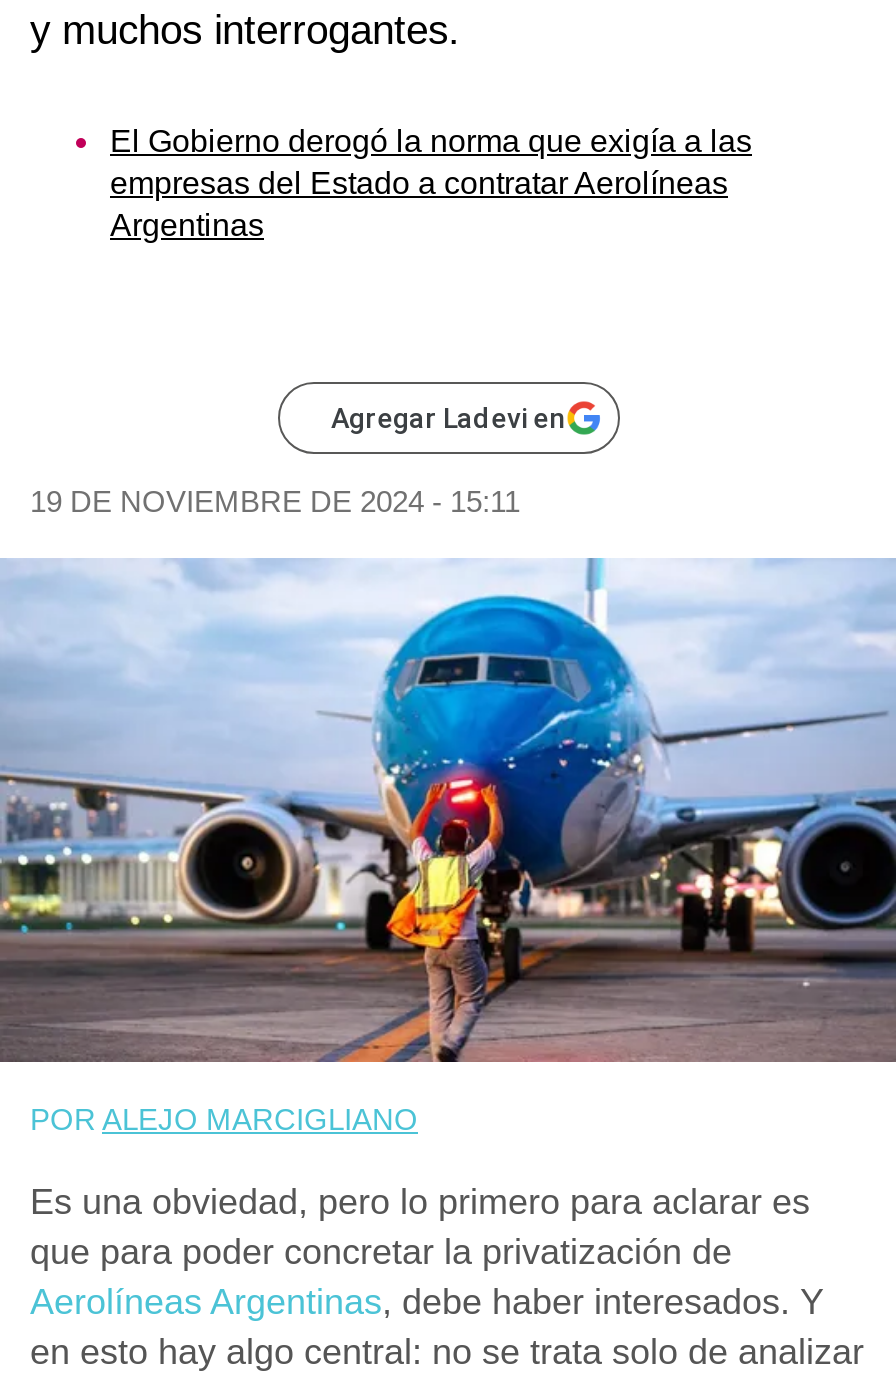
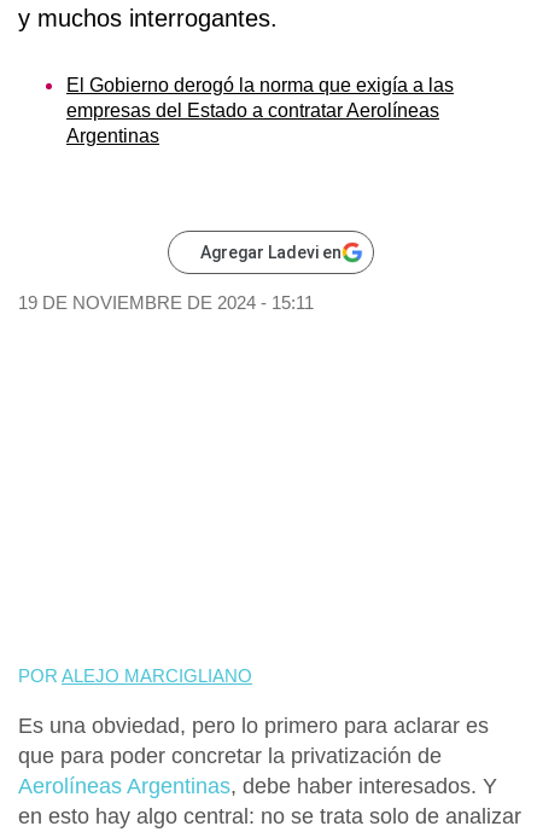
[6,556,890,1064] [image] -> none

